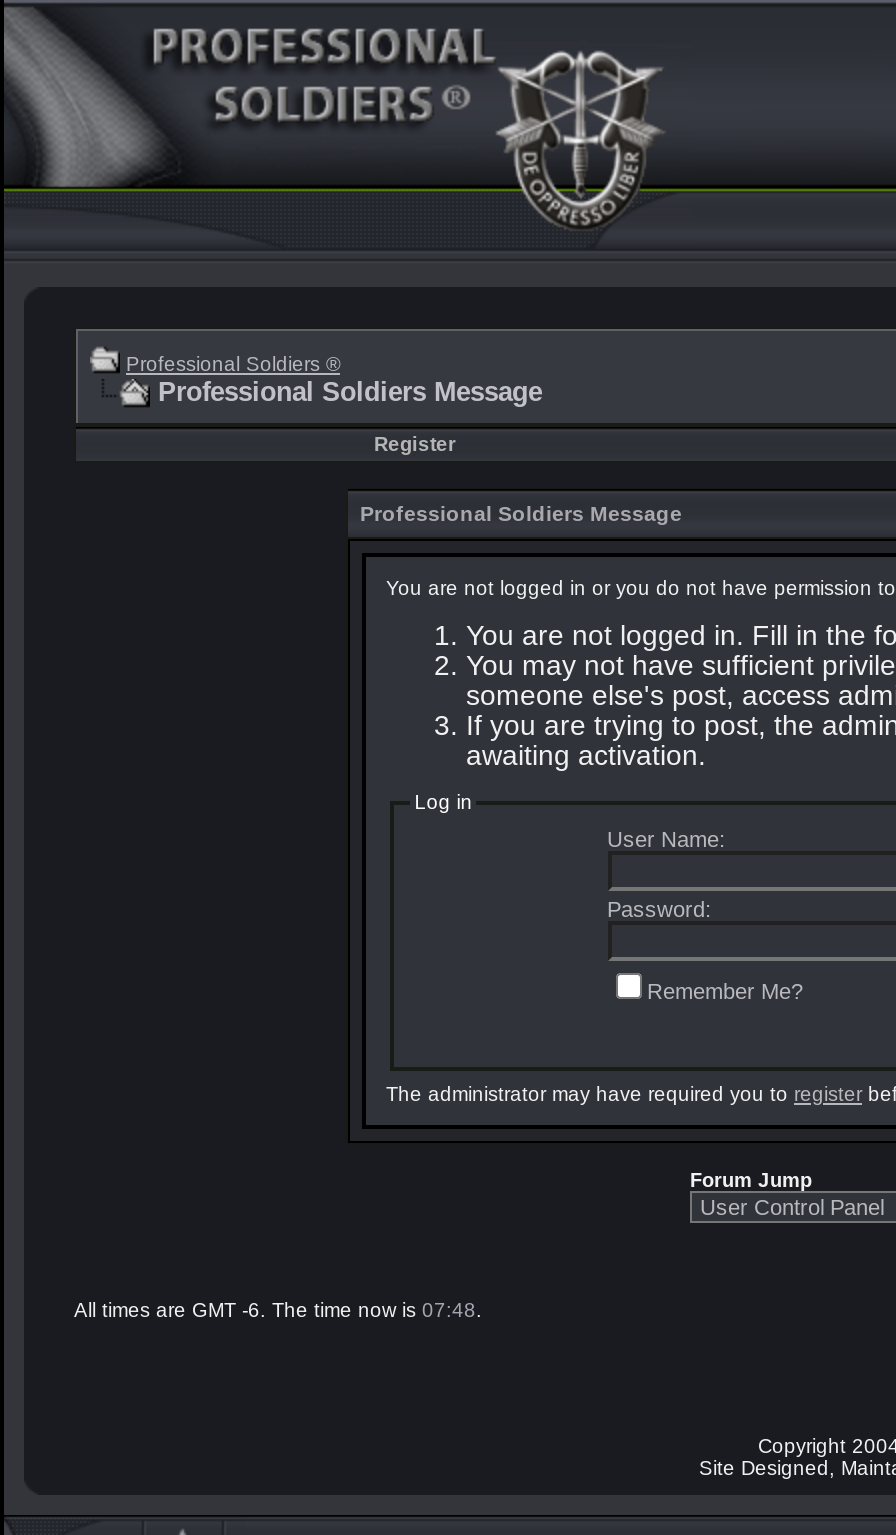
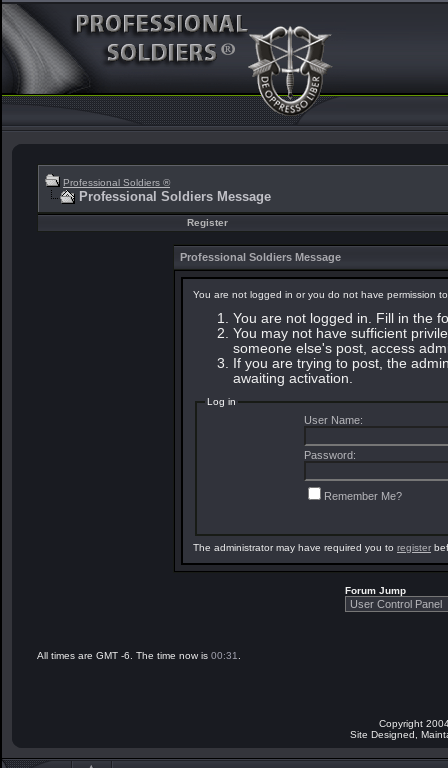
[74,1299,482,1321] All times are GMT -6. The time now is 07:48. -> [37,650,241,661] All times are GMT -6. The time now is 00:31.

